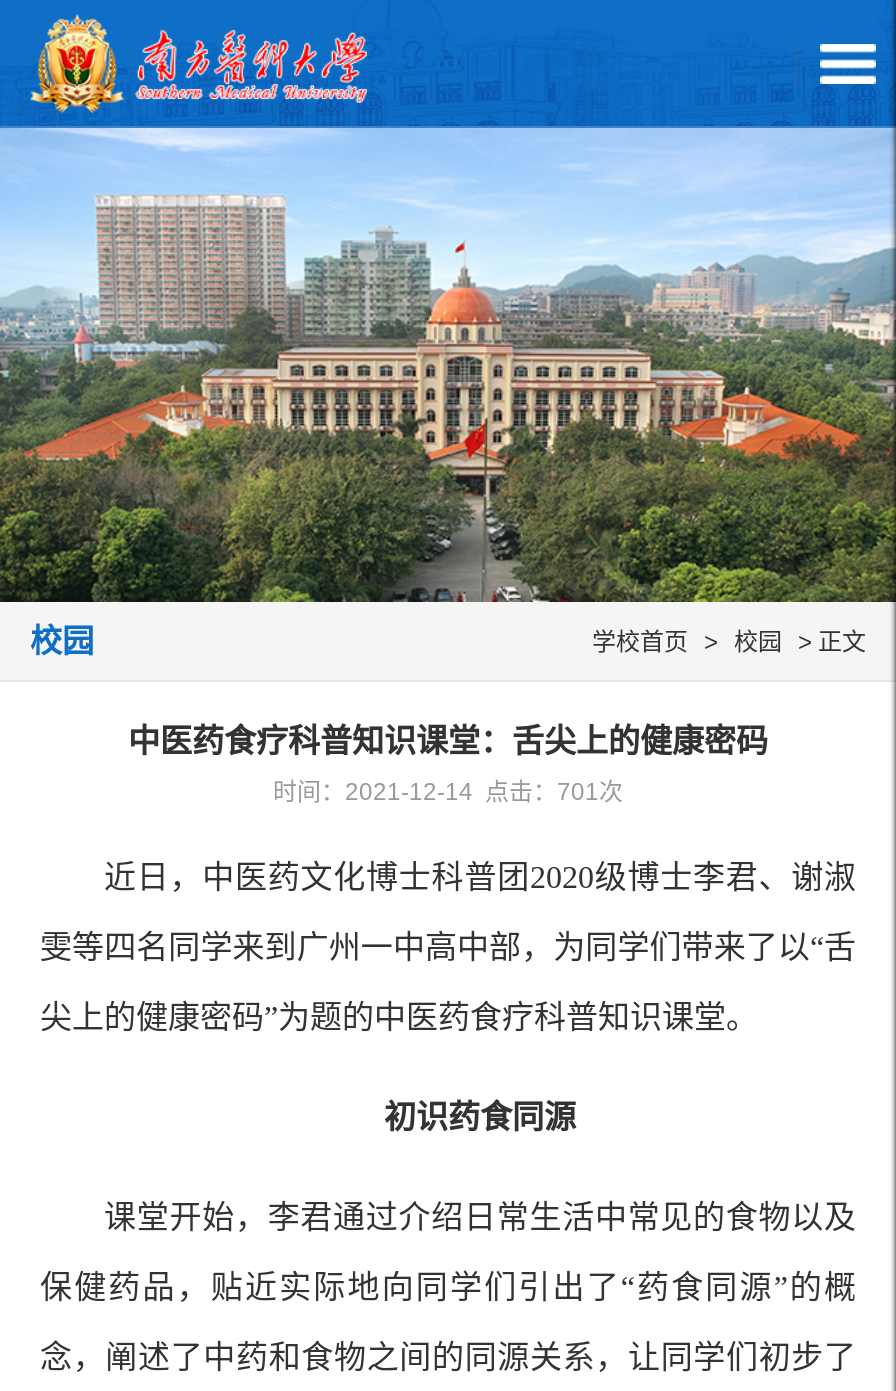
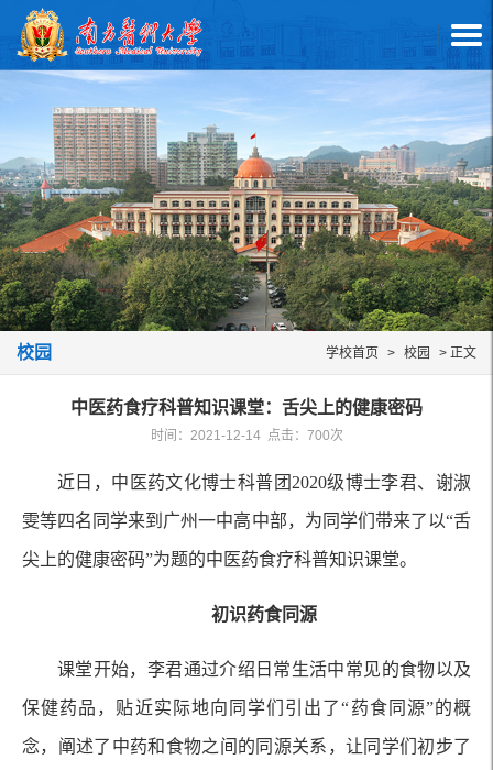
[273,777,623,805] 时间：2021-12-14 点击：701次 -> [150,427,343,443] 时间：2021-12-14 点击：700次

